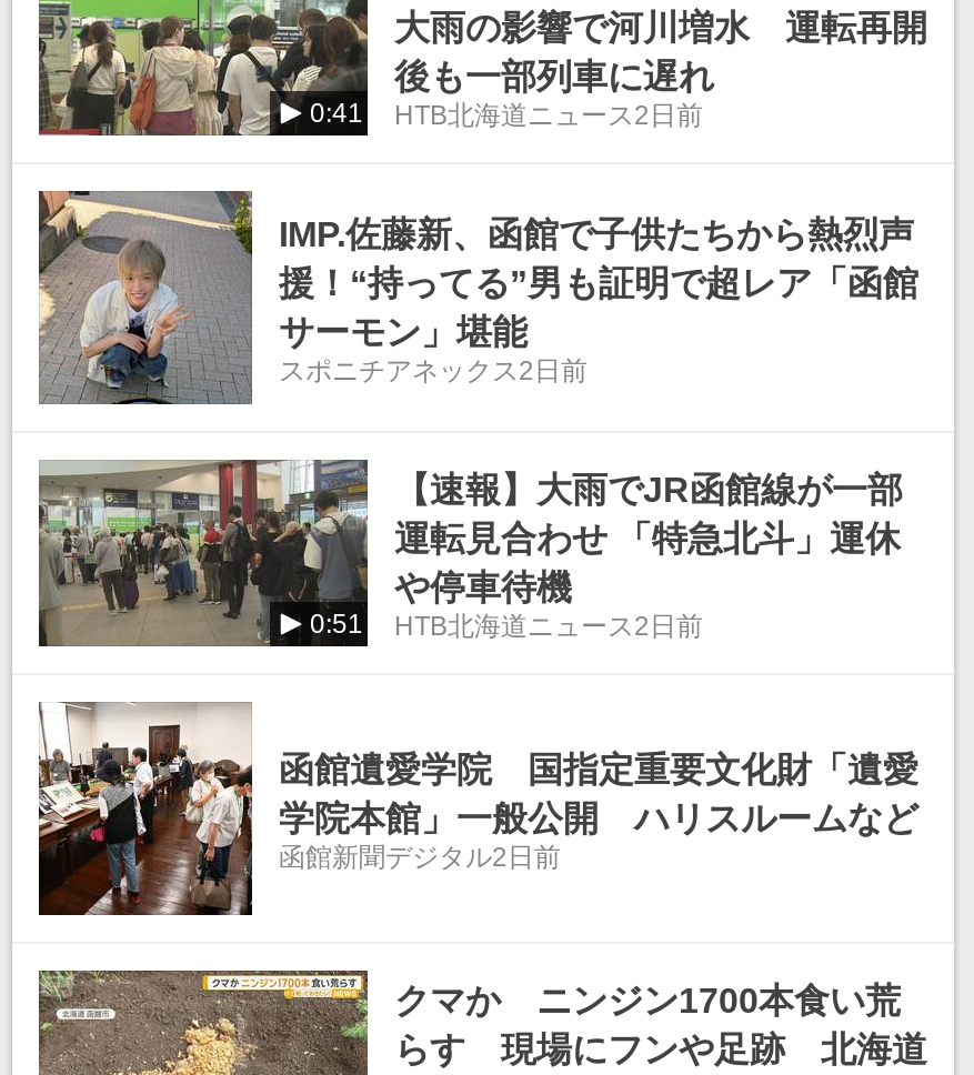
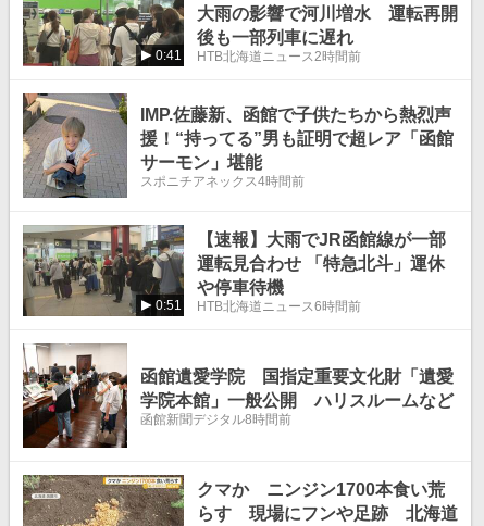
[394,99,703,130] HTB北海道ニュース2日前 -> [197,48,361,64] HTB北海道ニュース2時間前
[279,354,588,385] スポニチアネックス2日前 -> [140,173,305,189] スポニチアネックス4時間前
[394,610,703,641] HTB北海道ニュース2日前 -> [197,298,361,314] HTB北海道ニュース6時間前
[279,841,561,872] 函館新聞デジタル2日前 -> [140,411,291,427] 函館新聞デジタル8時間前

